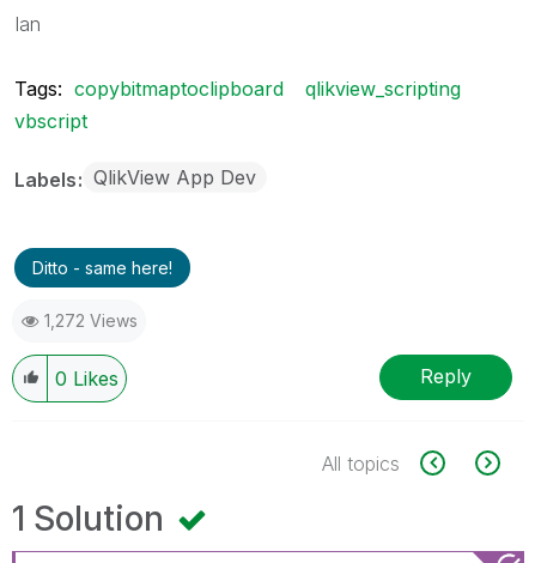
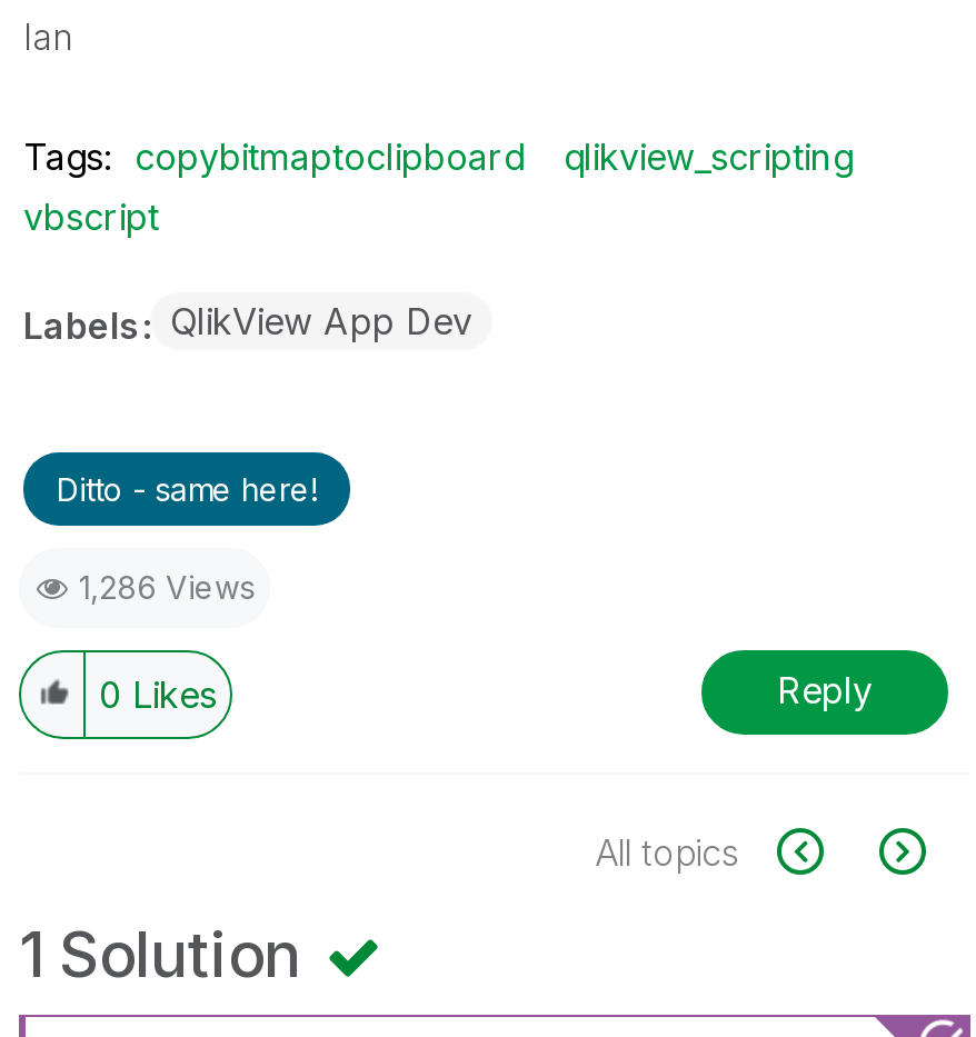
[44,310,138,330] 1,272 Views -> [79,567,255,605] 1,286 Views

